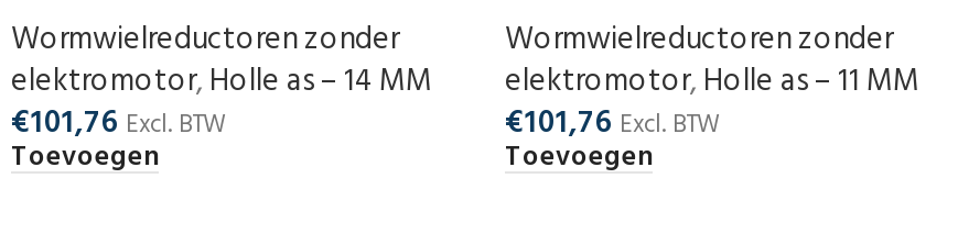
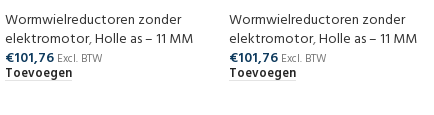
[11,57,432,108] elektromotor, Holle as – 14 MM -> [5,28,193,51] elektromotor, Holle as – 11 MM

